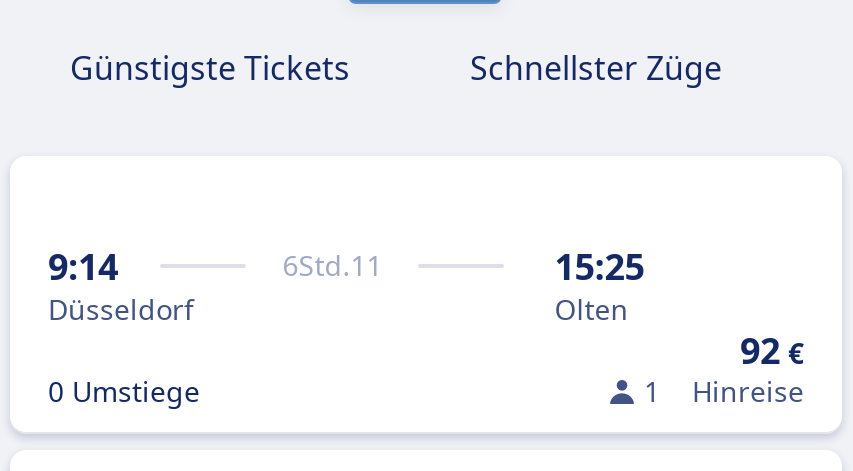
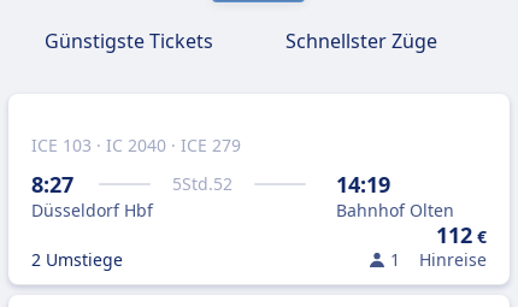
[48,242,382,328] 9:14 | 6Std.11 | Düsseldorf -> [31,134,241,222] ICE 103 · IC 2040 · ICE 279 | 8:27 | 5Std.52 | Düsseldorf Hbf
[555,242,804,374] 15:25 | Olten | 92 € -> [336,170,487,249] 14:19 | Bahnhof Olten | 112 €
[48,372,200,410] 0 Umstiege -> [31,248,123,271] 2 Umstiege

